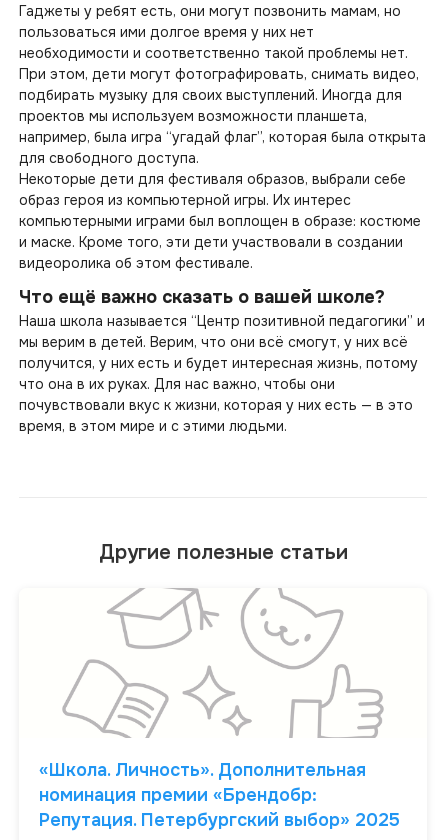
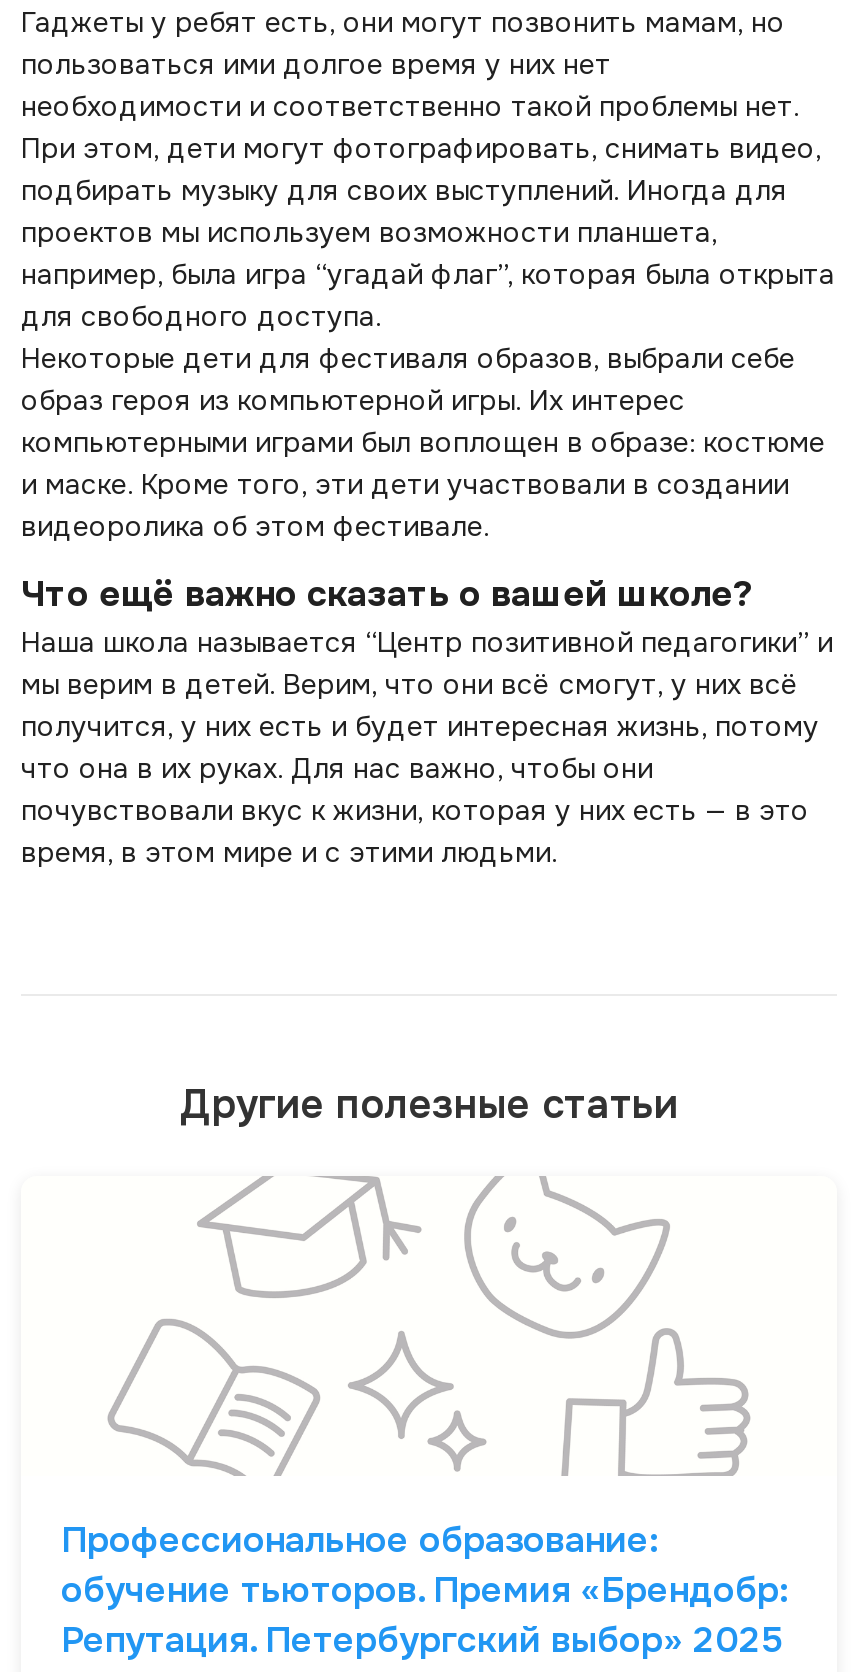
[39,759,366,806] «Школа. Личность». Дополнительная | номинация премии «Брендобр: -> [61,1518,789,1612] Профессиональное образование: | обучение тьюторов. Премия «Брендобр:

